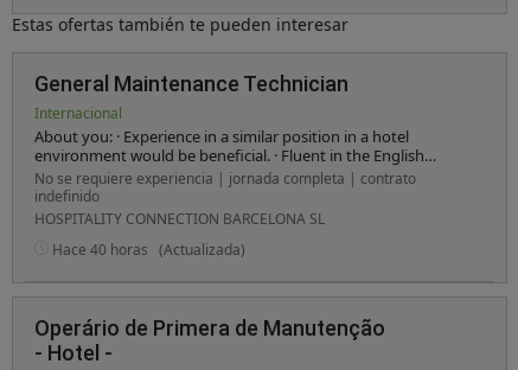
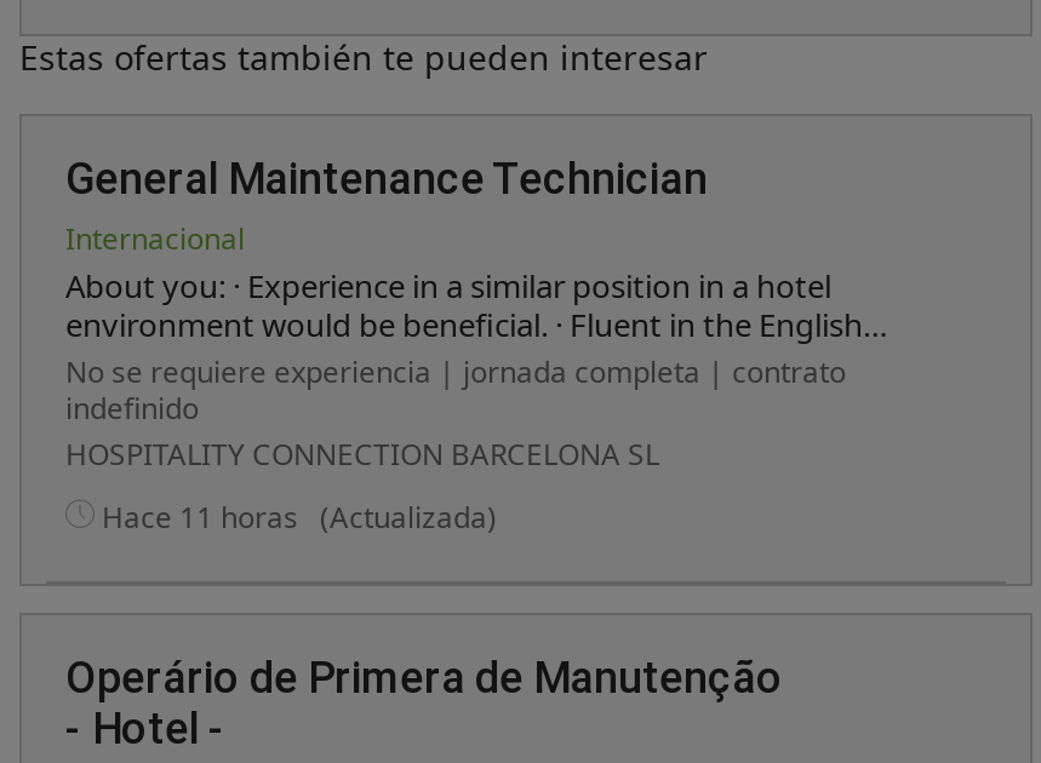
[52,240,245,260] Hace 40 horas (Actualizada) -> [102,497,497,538] Hace 11 horas (Actualizada)

